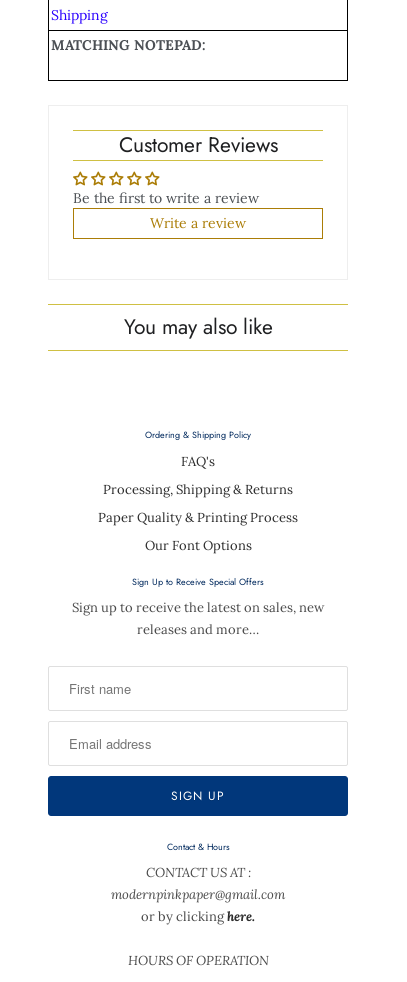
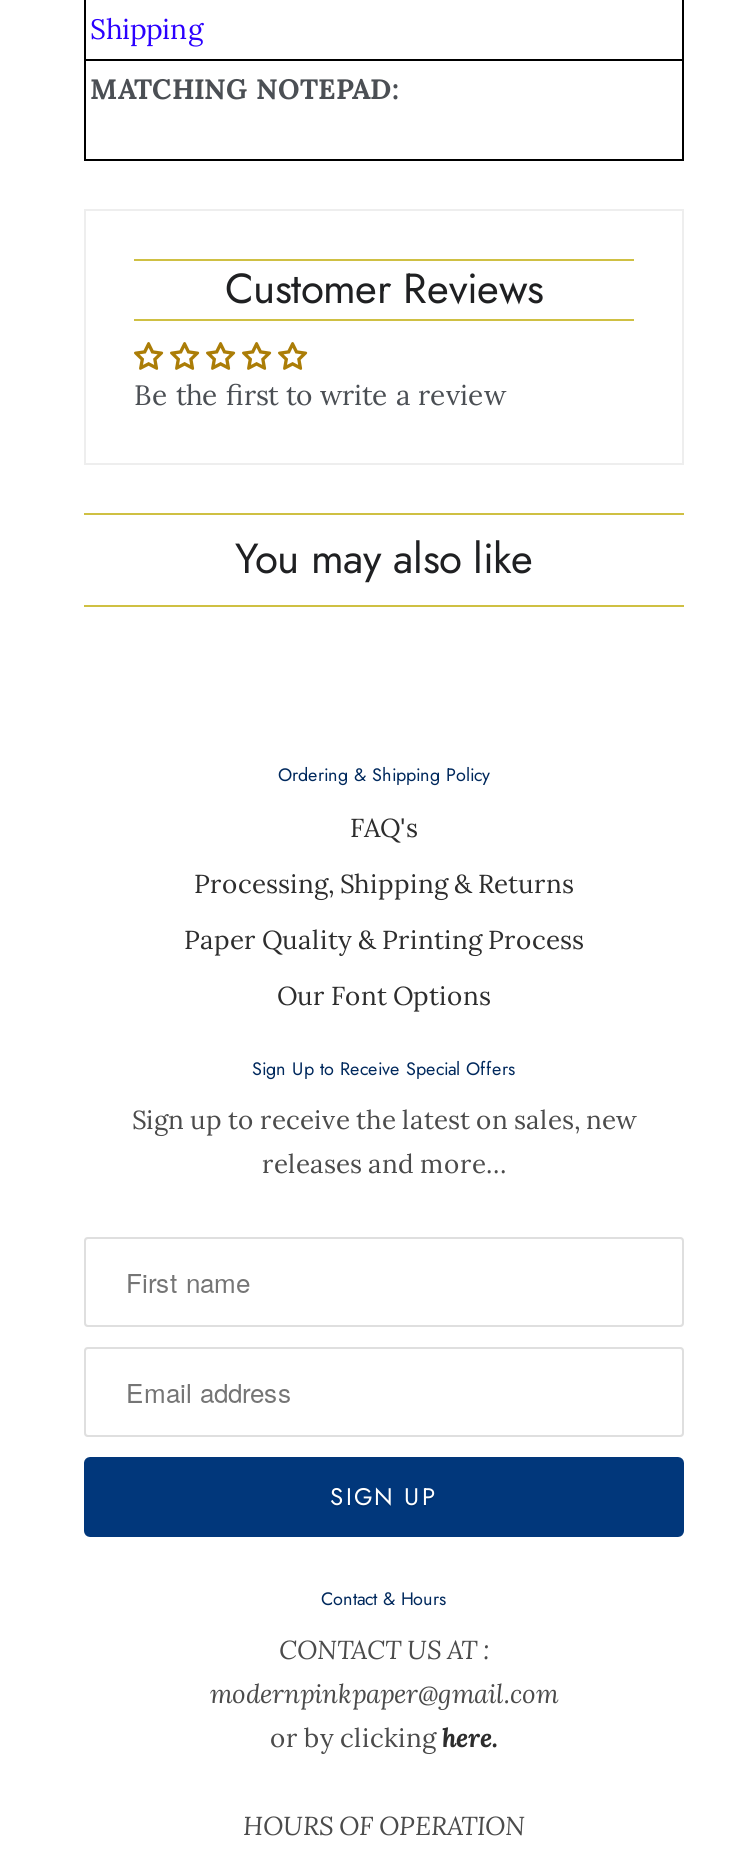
[150,214,246,232] Write a review -> none

